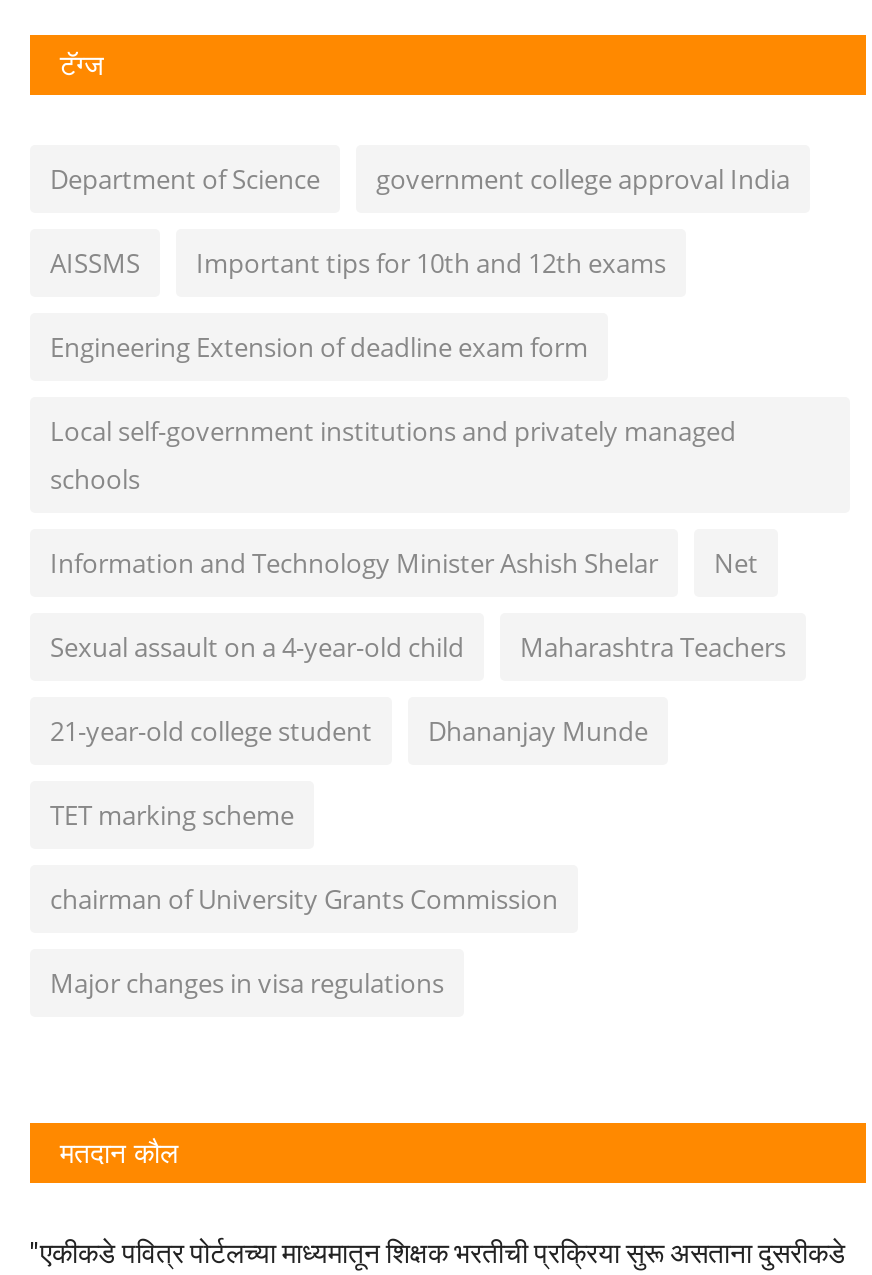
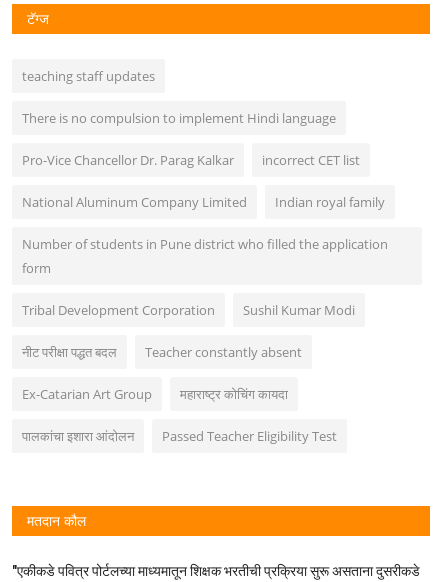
[50,161,790,1001] Department of Science | government college approval India | AISSMS | Important tips for 10th and 12th exams | Engineering Extension of deadline exam form | Local self-government institutions and privately managed | schools | Information and Technology Minister Ashish Shelar | Net | Sexual assault on a 4-year-old child | Maharashtra Teachers | 21-year-old college student | Dhananjay Munde | TET marking scheme | chairman of University Grants Commission | Major changes in visa regulations -> [22,67,388,445] teaching staff updates | There is no compulsion to implement Hindi language | Pro-Vice Chancellor Dr. Parag Kalkar | incorrect CET list | National Aluminum Company Limited | Indian royal family | Number of students in Pune district who filled the application | form | Tribal Development Corporation | Sushil Kumar Modi | नीट परीक्षा पद्धत बदल | Teacher constantly absent | Ex-Catarian Art Group | महाराष्ट्र कोचिंग कायदा | पालकांचा इशारा आंदोलन | Passed Teacher Eligibility Test

